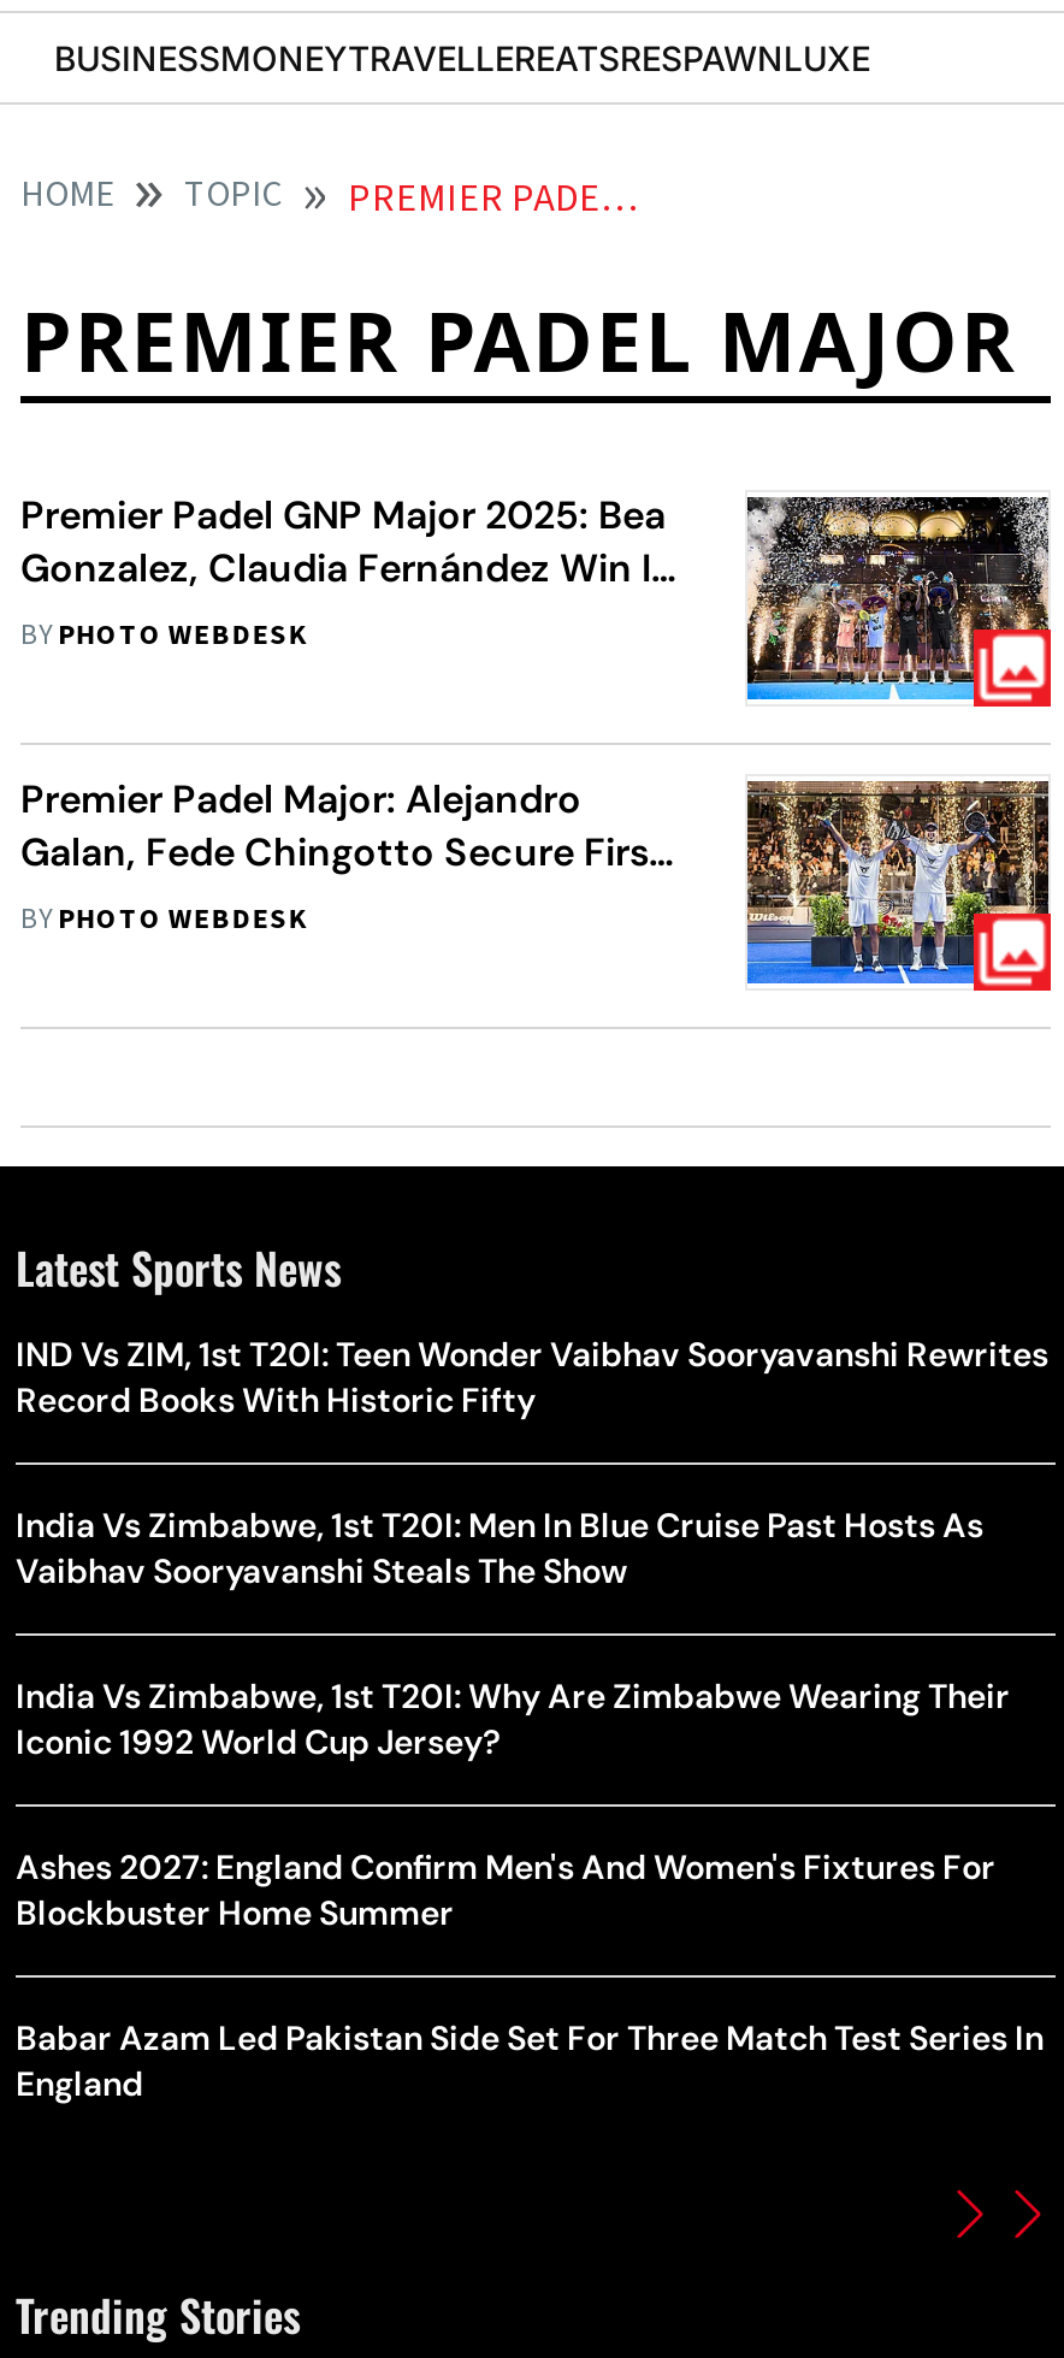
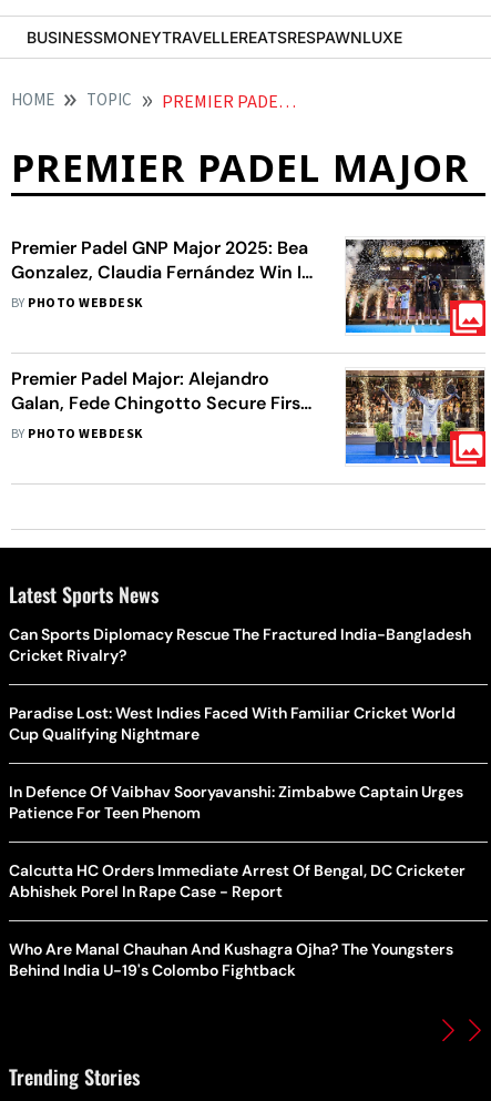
[16,1332,1048,1422] IND Vs ZIM, 1st T20I: Teen Wonder Vaibhav Sooryavanshi Rewrites | Record Books With Historic Fifty -> [9,624,471,665] Can Sports Diplomacy Rescue The Fractured India-Bangladesh | Cricket Rivalry?
[16,1503,983,1592] India Vs Zimbabwe, 1st T20I: Men In Blue Cruise Past Hosts As | Vaibhav Sooryavanshi Steals The Show -> [9,703,456,744] Paradise Lost: West Indies Faced With Familiar Cricket World | Cup Qualifying Nightmare
[16,1674,1010,1763] India Vs Zimbabwe, 1st T20I: Why Are Zimbabwe Wearing Their | Iconic 1992 World Cup Jersey? -> [9,782,463,823] In Defence Of Vaibhav Sooryavanshi: Zimbabwe Captain Urges | Patience For Teen Phenom
[16,1845,995,1934] Ashes 2027: England Confirm Men's And Women's Fixtures For | Blockbuster Home Summer -> [9,860,466,901] Calcutta HC Orders Immediate Arrest Of Bengal, DC Cricketer | Abhishek Porel In Rape Case - Report
[16,2016,1044,2105] Babar Azam Led Pakistan Side Set For Three Match Test Series In | England -> [9,939,453,980] Who Are Manal Chauhan And Kushagra Ojha? The Youngsters | Behind India U-19's Colombo Fightback

